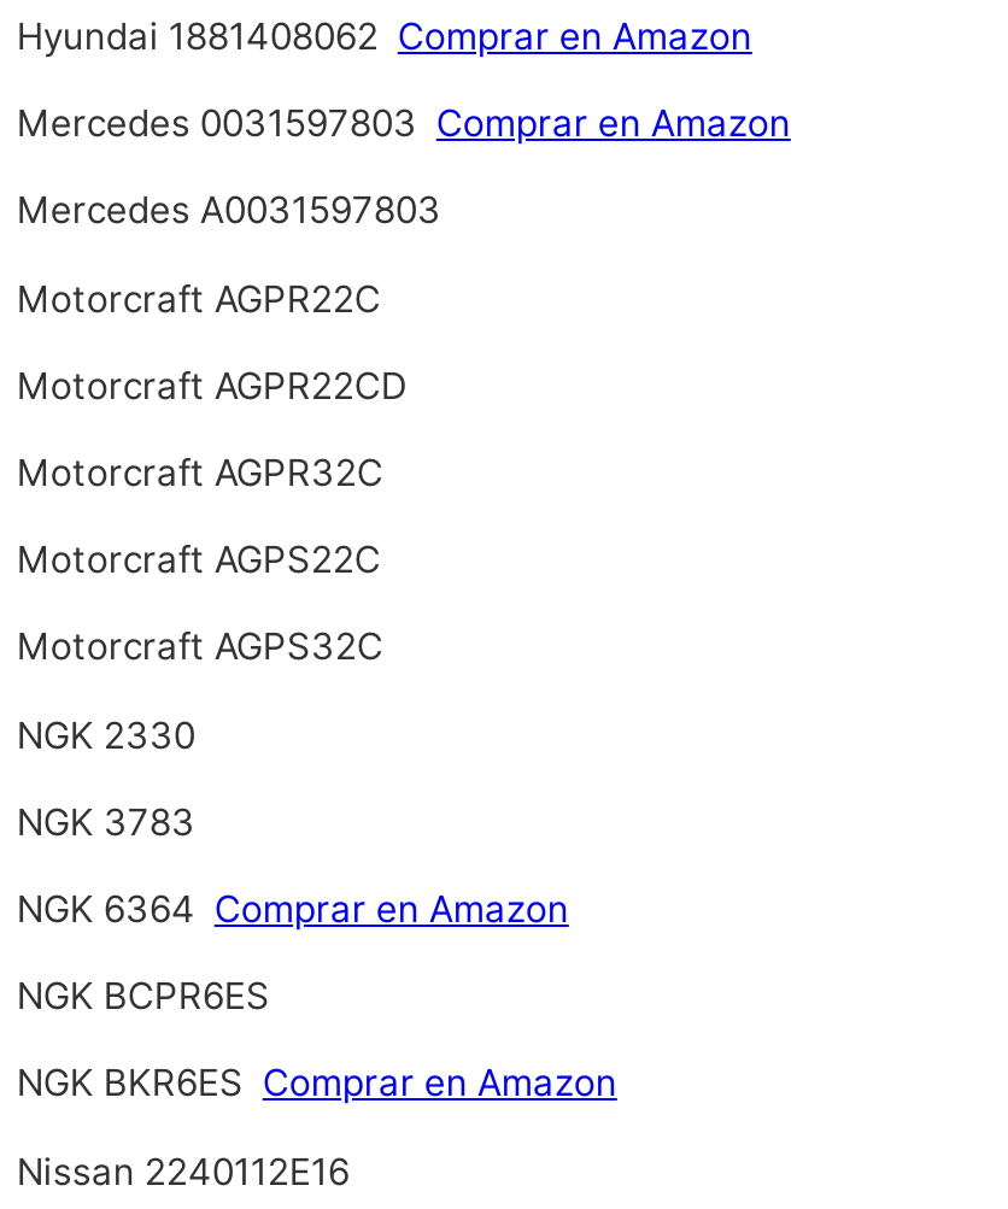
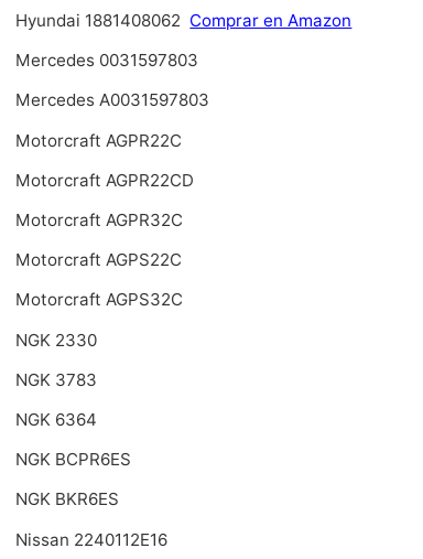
[17,101,791,146] Mercedes 0031597803 Comprar en Amazon -> [16,50,199,71] Mercedes 0031597803
[17,886,569,932] NGK 6364 Comprar en Amazon -> [16,409,97,430] NGK 6364
[17,1060,617,1106] NGK BKR6ES Comprar en Amazon -> [16,489,119,510] NGK BKR6ES

